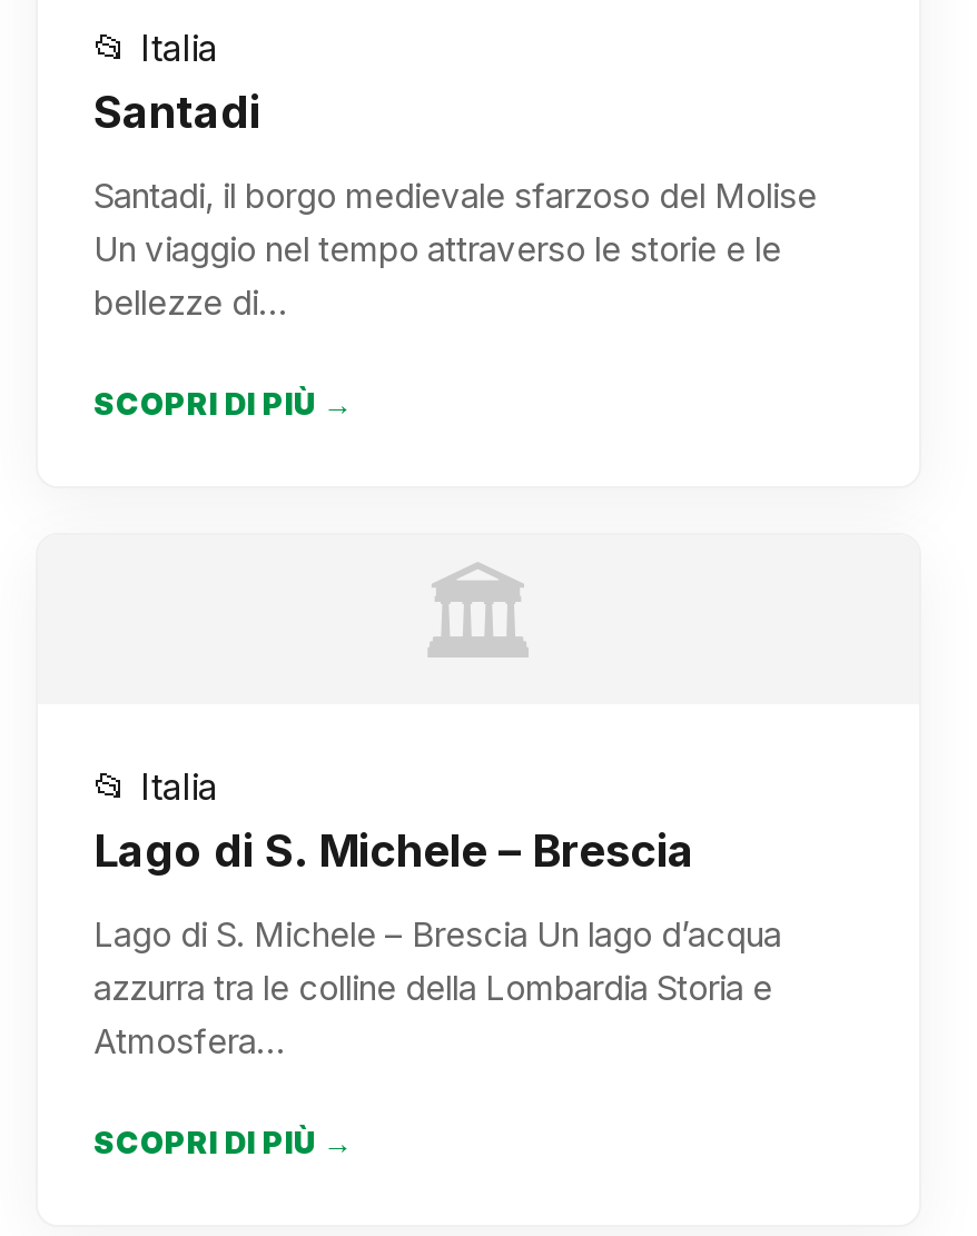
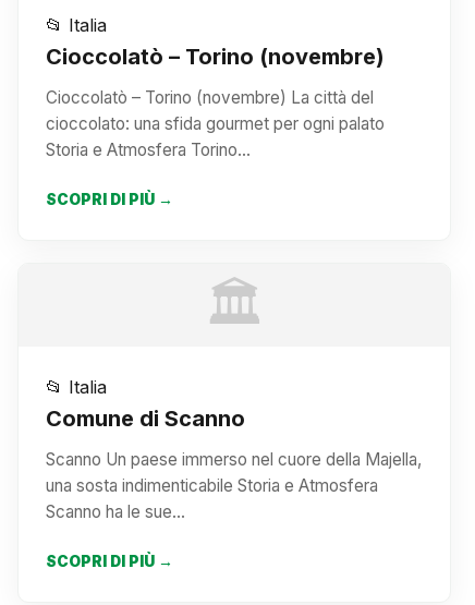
[93,86,260,139] Santadi -> [46,44,385,70] Cioccolatò – Torino (novembre)
[93,175,817,324] Santadi, il borgo medievale sfarzoso del Molise | Un viaggio nel tempo attraverso le storie e le | bellezze di… -> [46,87,385,160] Cioccolatò – Torino (novembre) La città del | cioccolato: una sfida gourmet per ogni palato | Storia e Atmosfera Torino…
[93,824,694,878] Lago di S. Michele – Brescia -> [46,406,245,432] Comune di Scanno
[93,913,781,1062] Lago di S. Michele – Brescia Un lago d’acqua | azzurra tra le colline della Lombardia Storia e | Atmosfera… -> [46,449,422,522] Scanno Un paese immerso nel cuore della Majella, | una sosta indimenticabile Storia e Atmosfera | Scanno ha le sue…

